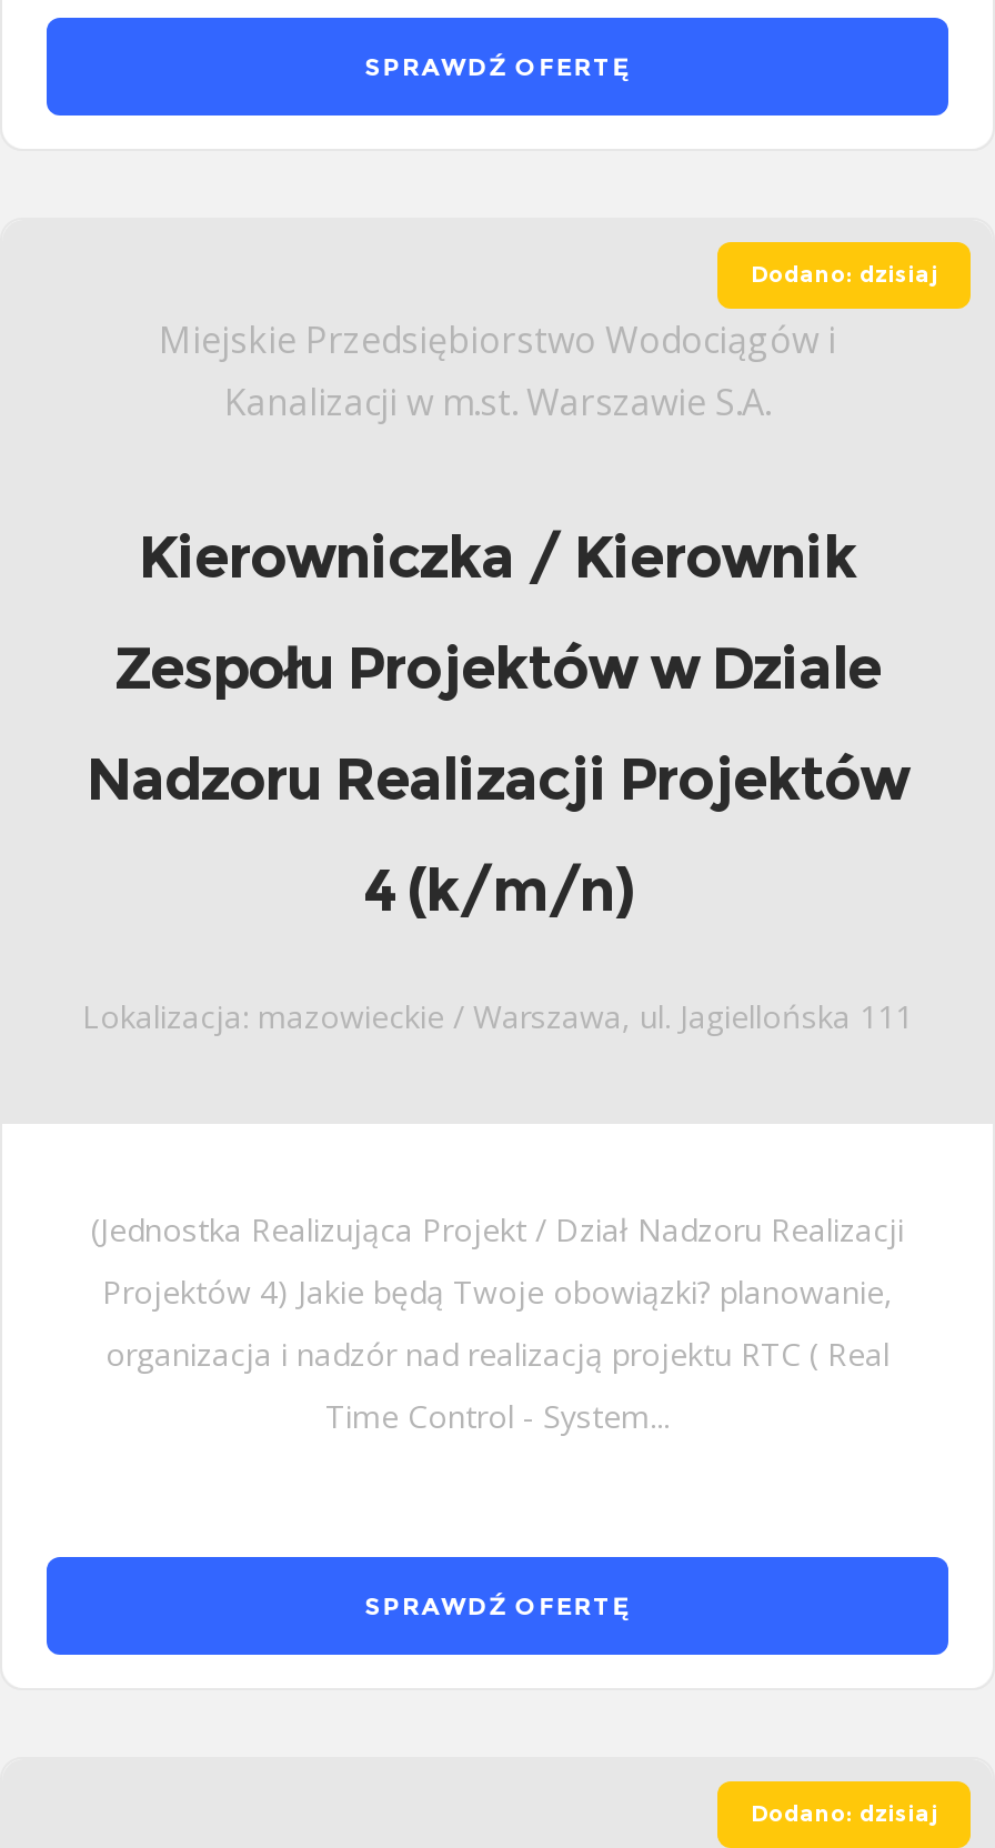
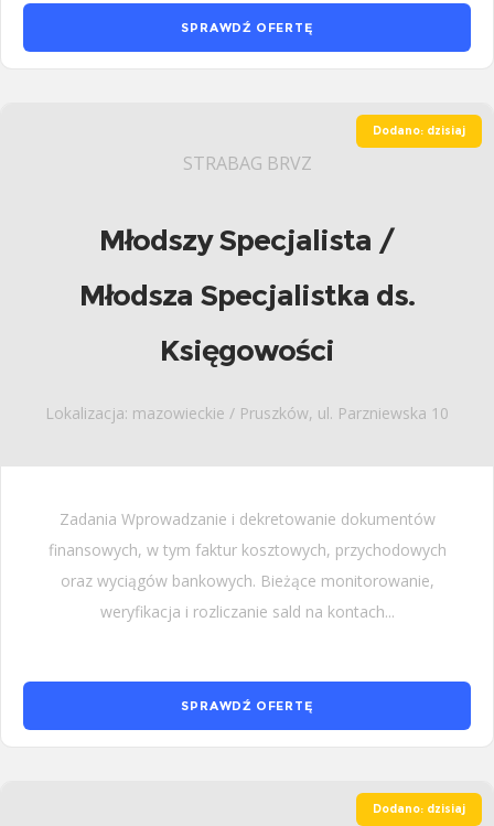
[82,315,913,1037] Miejskie Przedsiębiorstwo Wodociągów i | Kanalizacji w m.st. Warszawie S.A. | Kierowniczka / Kierownik | Zespołu Projektów w Dziale | Nadzoru Realizacji Projektów | 4 (k/m/n) | Lokalizacja: mazowieckie / Warszawa, ul. Jagiellońska 111 -> [45,151,449,423] STRABAG BRVZ | Młodszy Specjalista / | Młodsza Specjalistka ds. | Księgowości | Lokalizacja: mazowieckie / Pruszków, ul. Parzniewska 10
[91,1208,904,1437] (Jednostka Realizująca Projekt / Dział Nadzoru Realizacji | Projektów 4) Jakie będą Twoje obowiązki? planowanie, | organizacja i nadzór nad realizacją projektu RTC ( Real | Time Control - System... -> [48,508,446,622] Zadania Wprowadzanie i dekretowanie dokumentów | finansowych, w tym faktur kosztowych, przychodowych | oraz wyciągów bankowych. Bieżące monitorowanie, | weryfikacja i rozliczanie sald na kontach...

